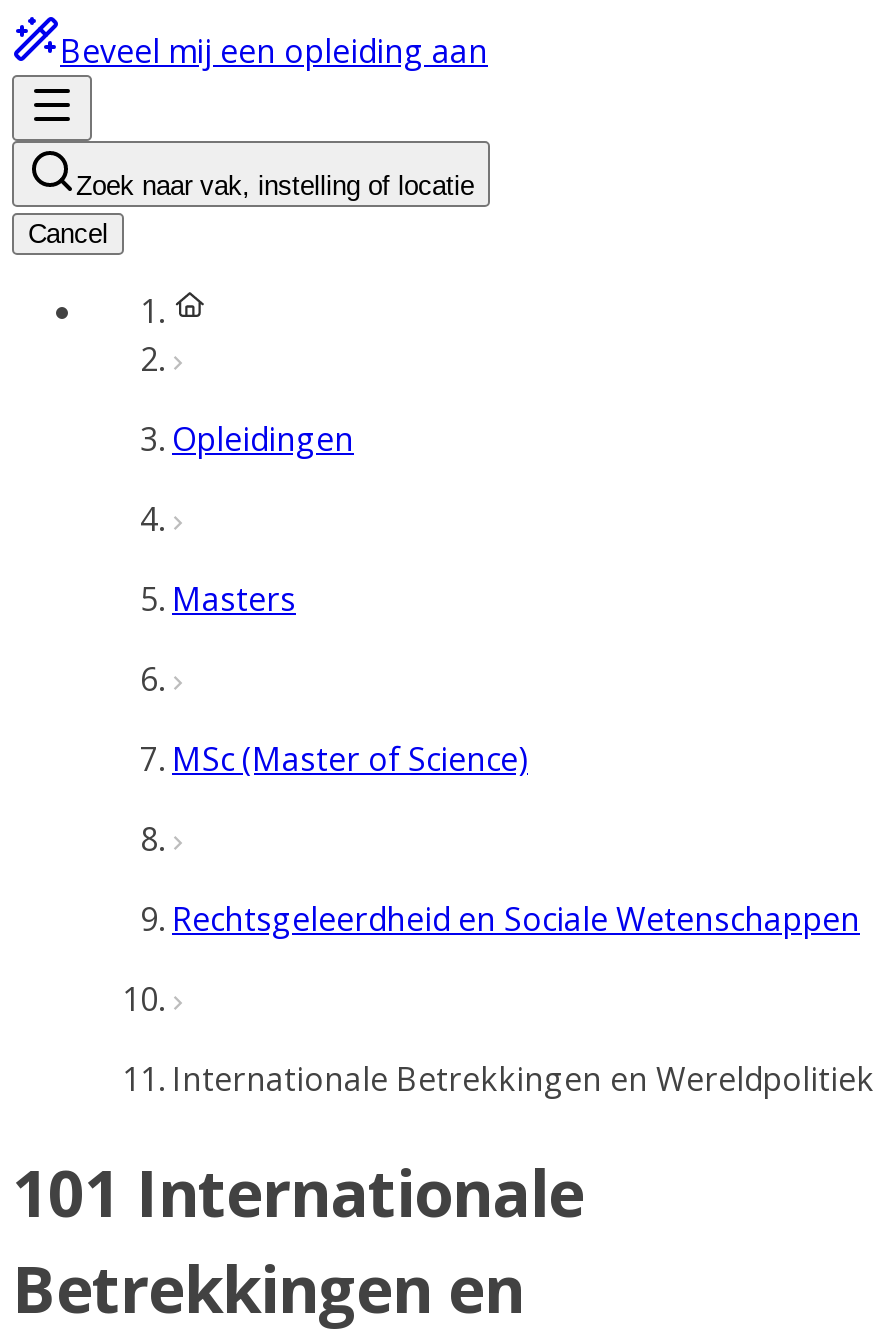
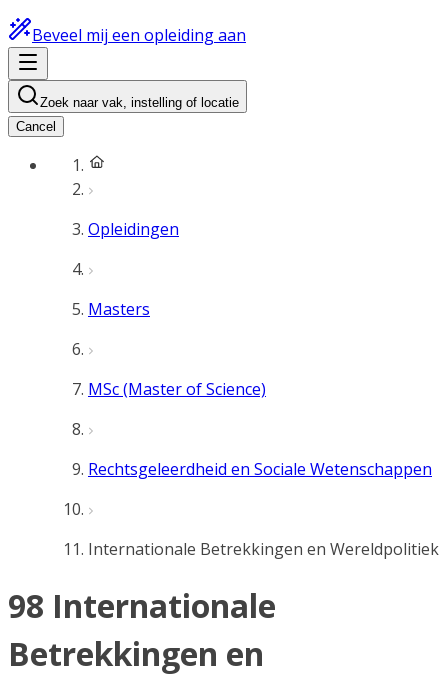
[12,1150,584,1236] 101 Internationale -> [8,584,276,627] 98 Internationale

